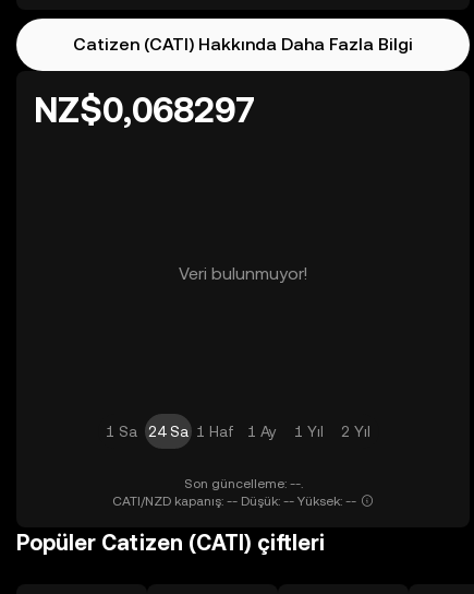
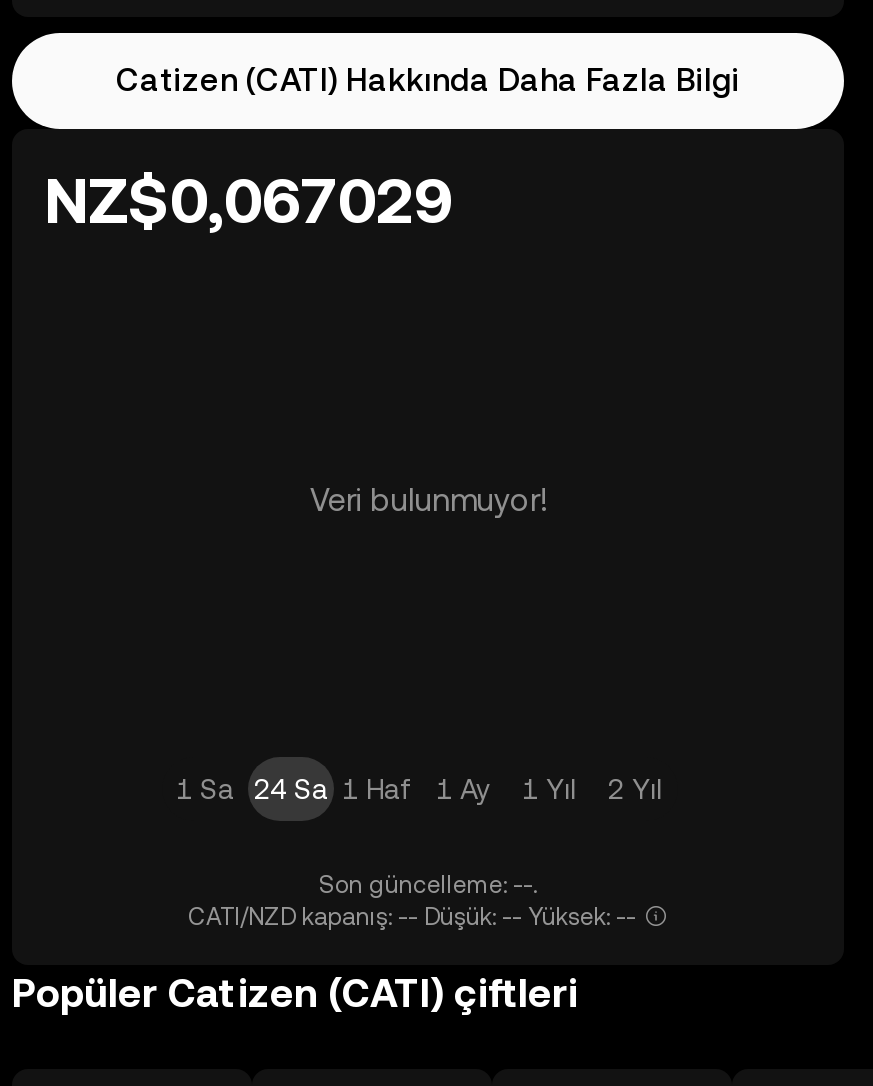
[34,90,256,130] NZ$0,068297 -> [44,163,452,237] NZ$0,067029

